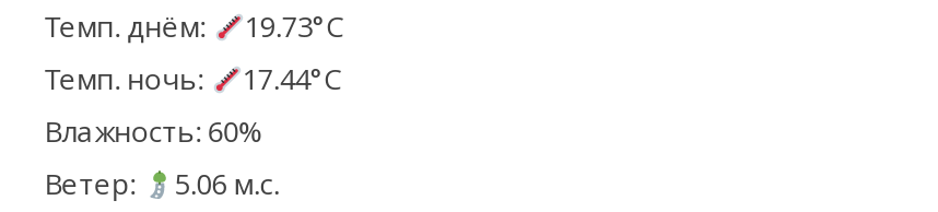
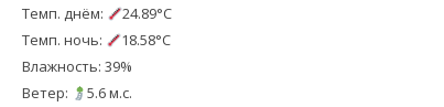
[44,7,343,47] Темп. днём: 19.73°C -> [22,4,172,24] Темп. днём: 24.89°C
[44,60,341,152] 17.44°C | Влажность: 60% -> [22,30,171,77] 18.58°C | Влажность: 39%
[44,165,280,204] Ветер: 5.06 м.с. -> [22,83,133,103] Ветер: 5.6 м.с.

